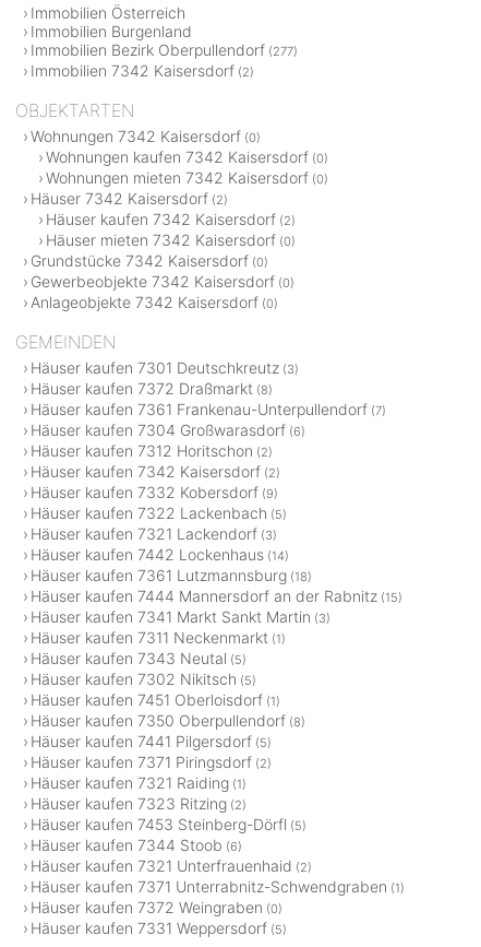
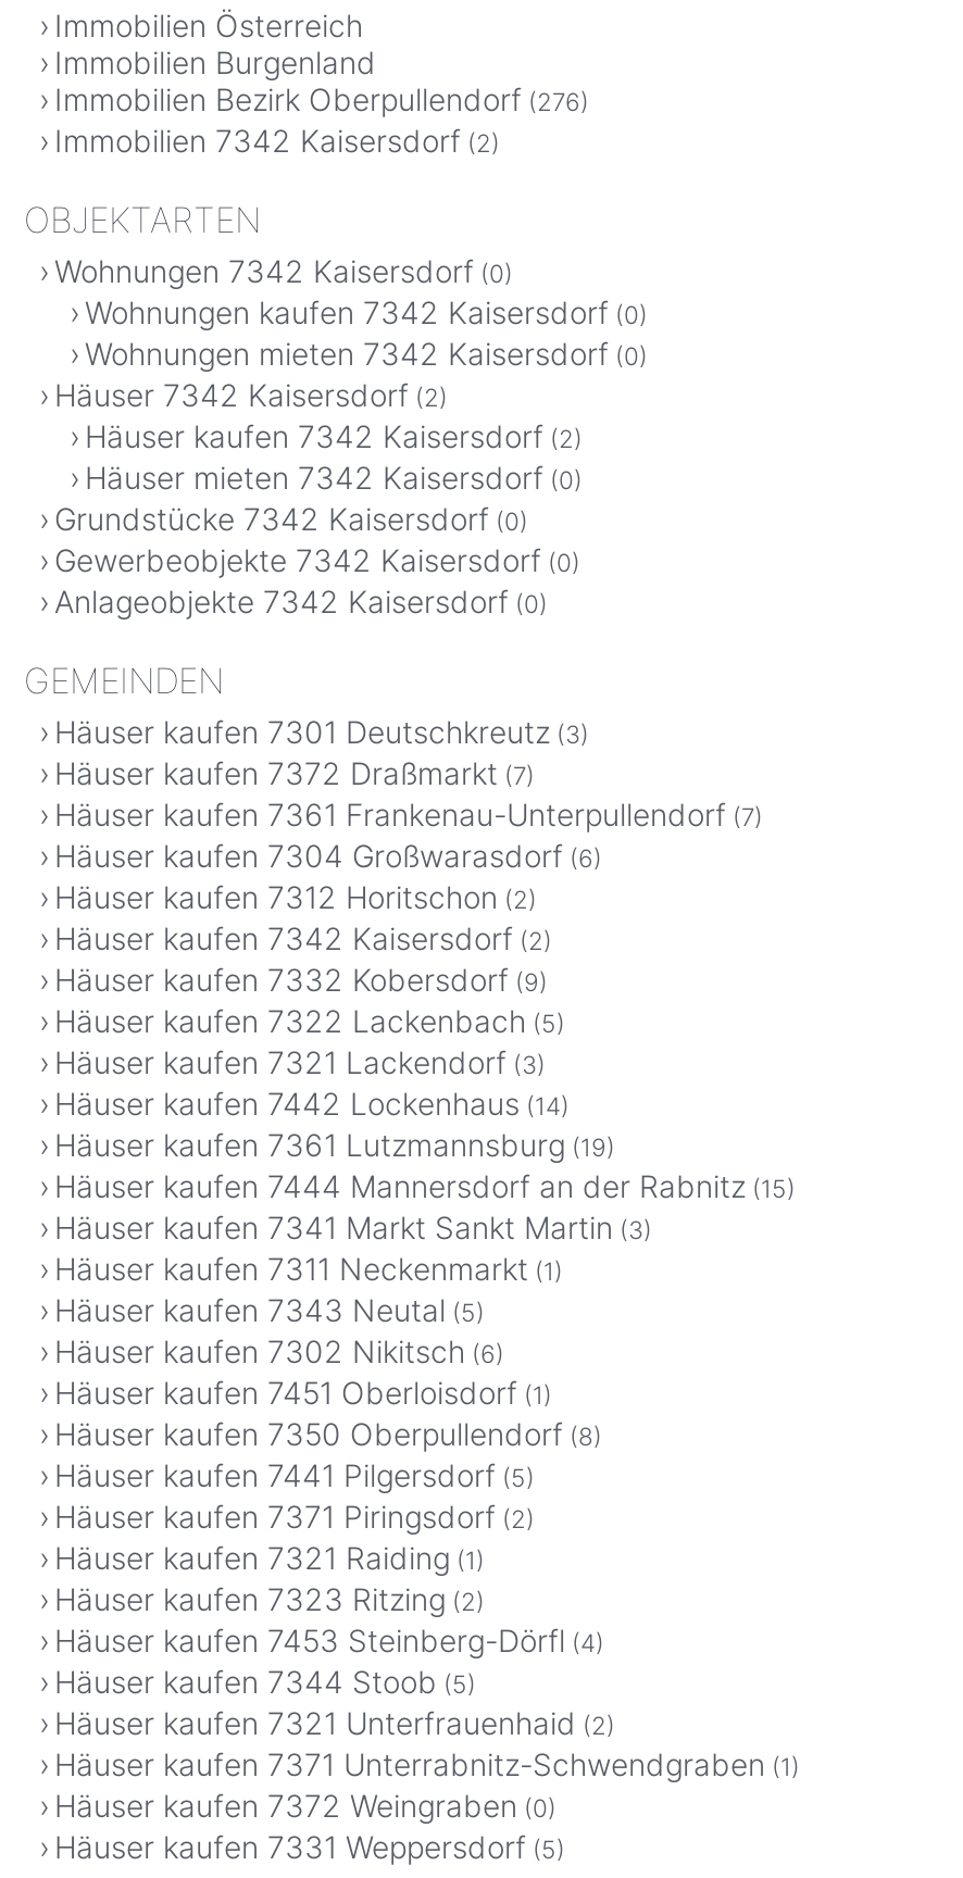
[31,41,298,59] Immobilien Bezirk Oberpullendorf (277) -> [54,81,589,118] Immobilien Bezirk Oberpullendorf (276)
[31,379,273,398] Häuser kaufen 7372 Draßmarkt (8) -> [54,754,535,791] Häuser kaufen 7372 Draßmarkt (7)
[31,566,312,584] Häuser kaufen 7361 Lutzmannsburg (18) -> [54,1126,615,1163] Häuser kaufen 7361 Lutzmannsburg (19)
[31,670,256,688] Häuser kaufen 7302 Nikitsch (5) -> [54,1333,504,1370] Häuser kaufen 7302 Nikitsch (6)
[31,815,306,834] Häuser kaufen 7453 Steinberg-Dörfl (5) -> [54,1622,604,1659] Häuser kaufen 7453 Steinberg-Dörfl (4)
[31,836,242,854] Häuser kaufen 7344 Stoob (6) -> [54,1663,476,1700] Häuser kaufen 7344 Stoob (5)

